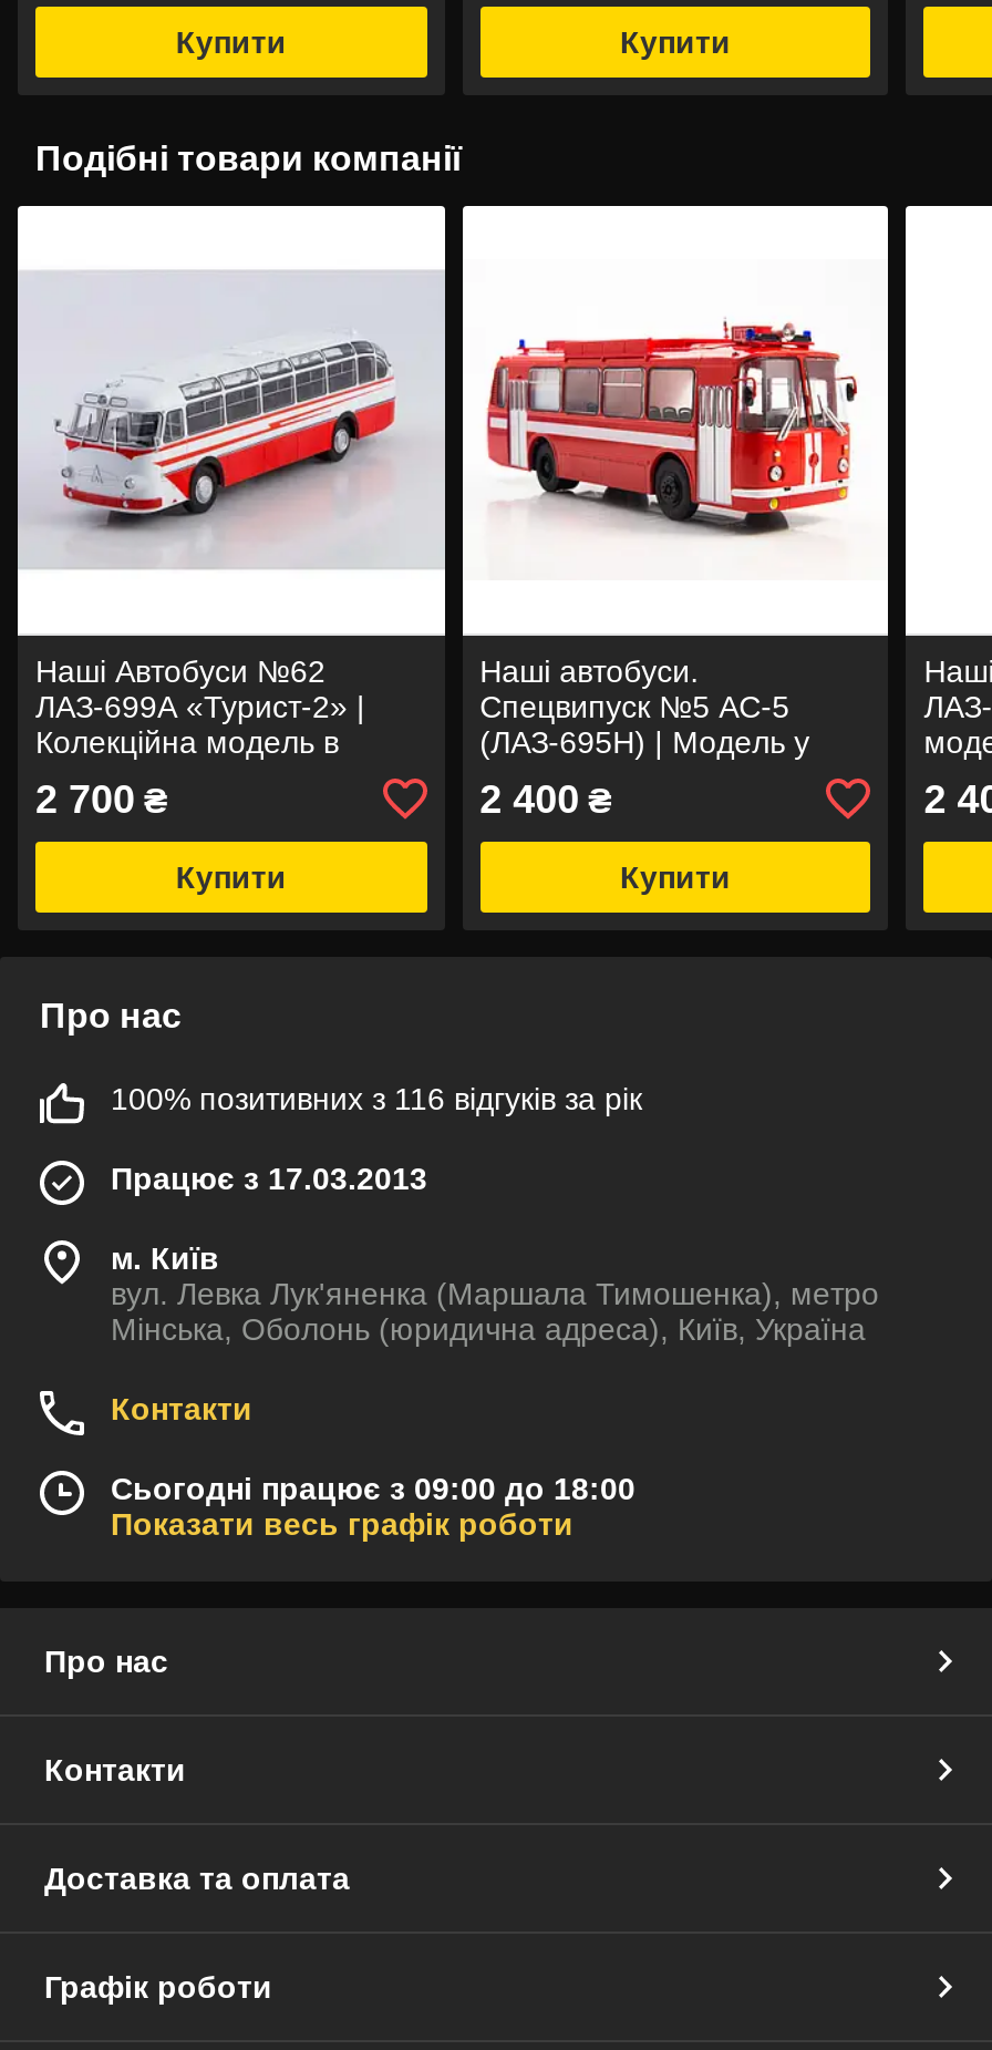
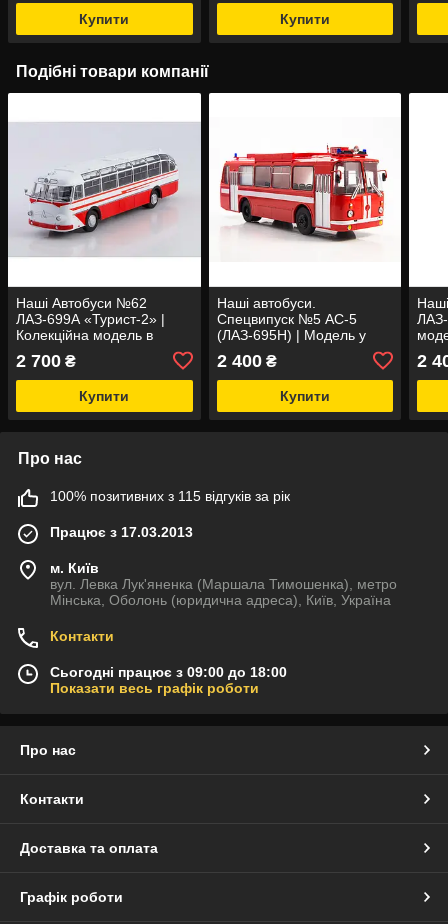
[111,1081,642,1116] 100% позитивних з 116 відгуків за рік -> [50,488,290,504] 100% позитивних з 115 відгуків за рік

